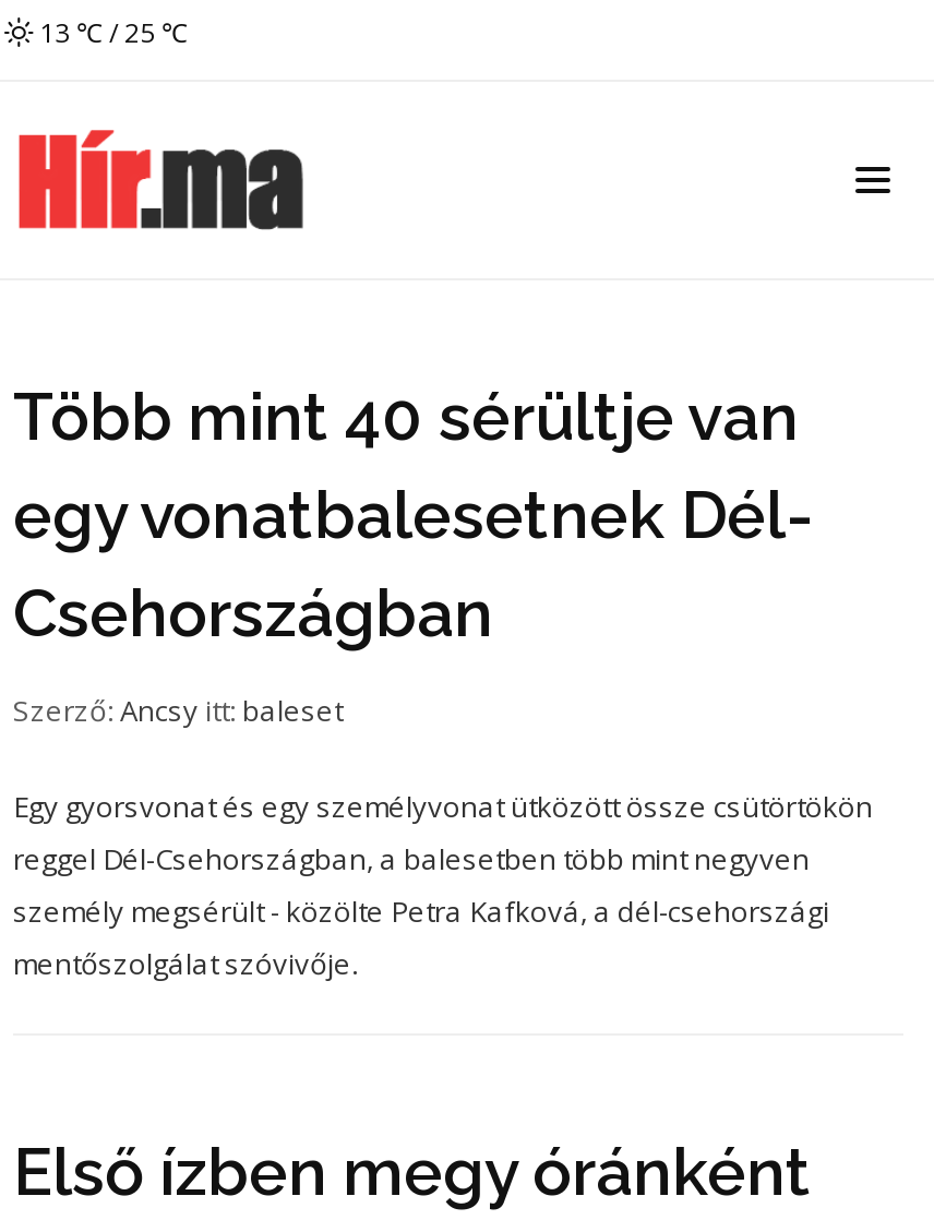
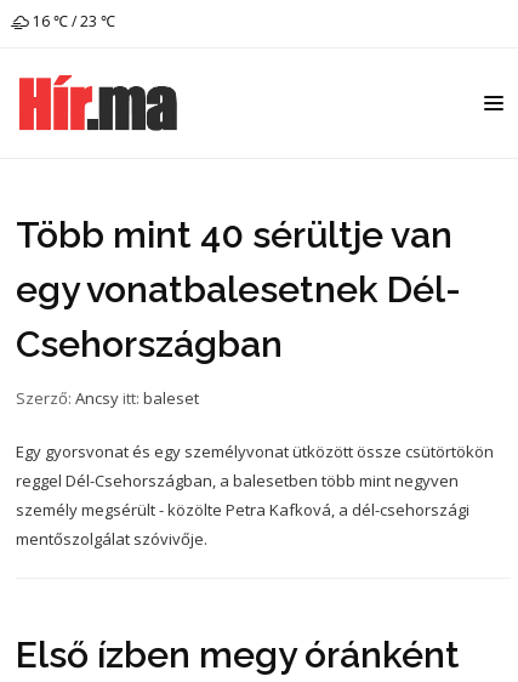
[33,14,188,51] 13 ℃ / 25 ℃ -> [29,11,115,32] 16 ℃ / 23 ℃

